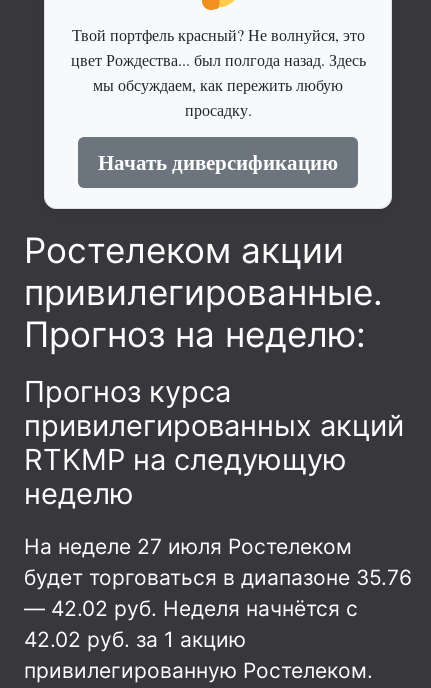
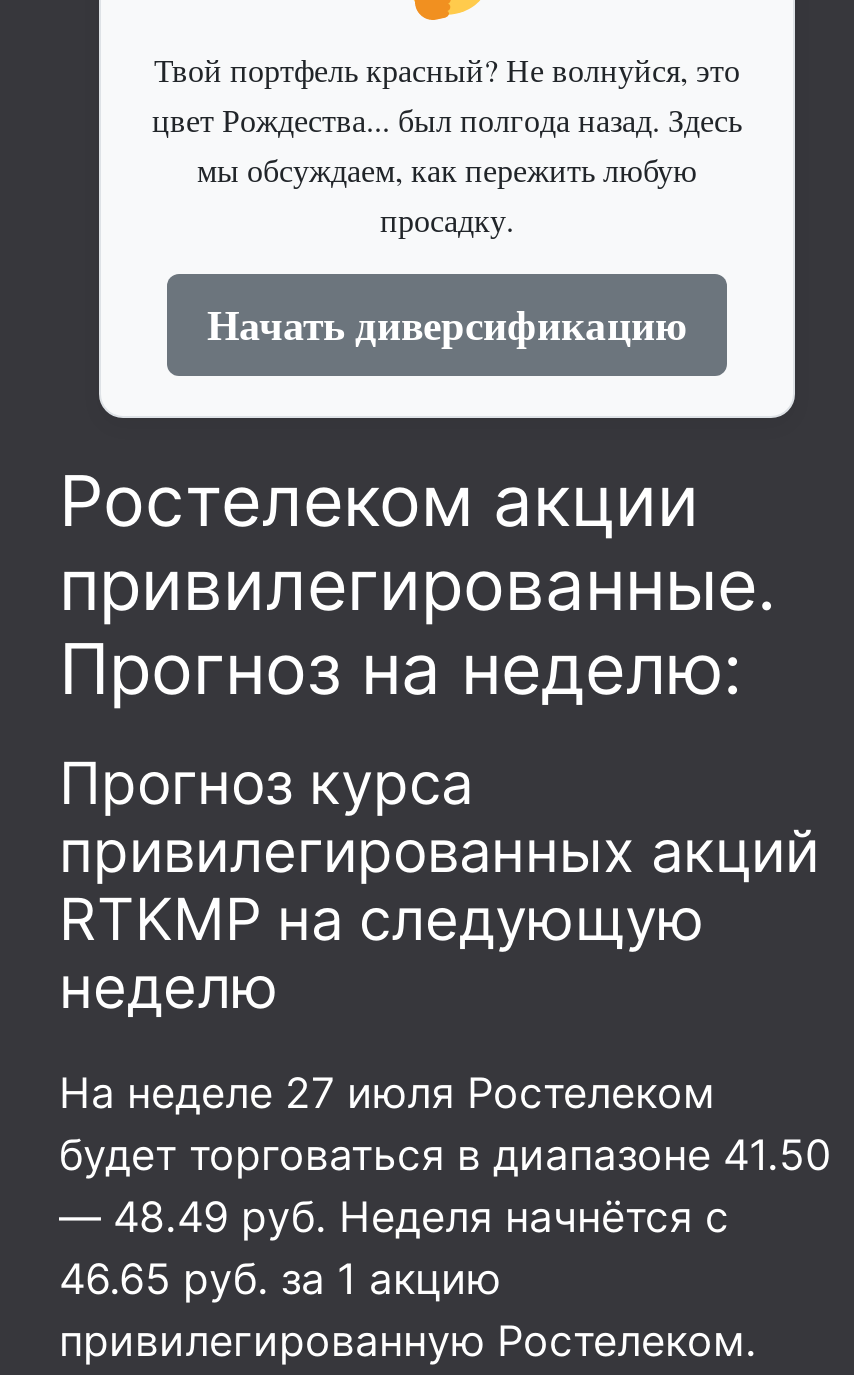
[24,565,412,590] будет торговаться в диапазоне 35.76 -> [59,1130,831,1180] будет торговаться в диапазоне 41.50
[24,596,358,621] — 42.02 руб. Неделя начнётся с -> [59,1192,729,1242] — 48.49 руб. Неделя начнётся с
[24,627,246,652] 42.02 руб. за 1 акцию -> [59,1254,501,1304] 46.65 руб. за 1 акцию

